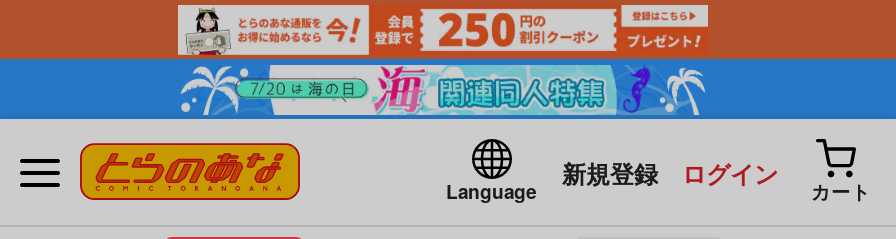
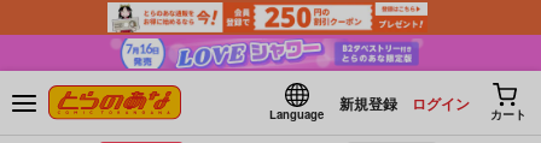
[6,57,890,121] [image] -> [4,34,537,72] [image]

